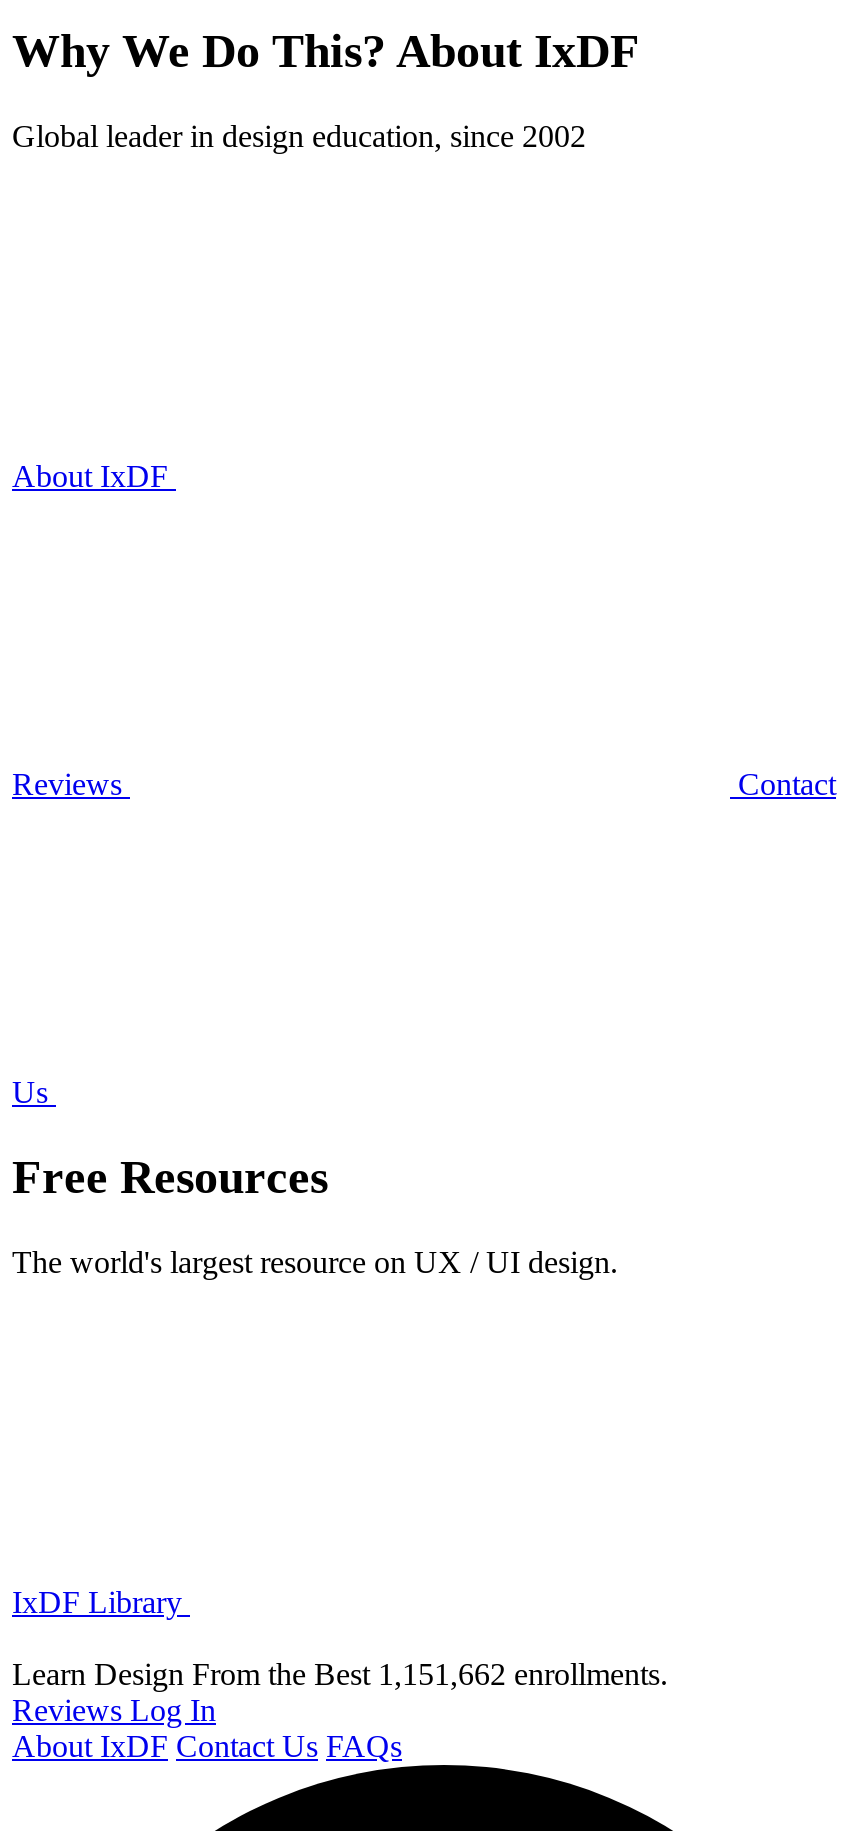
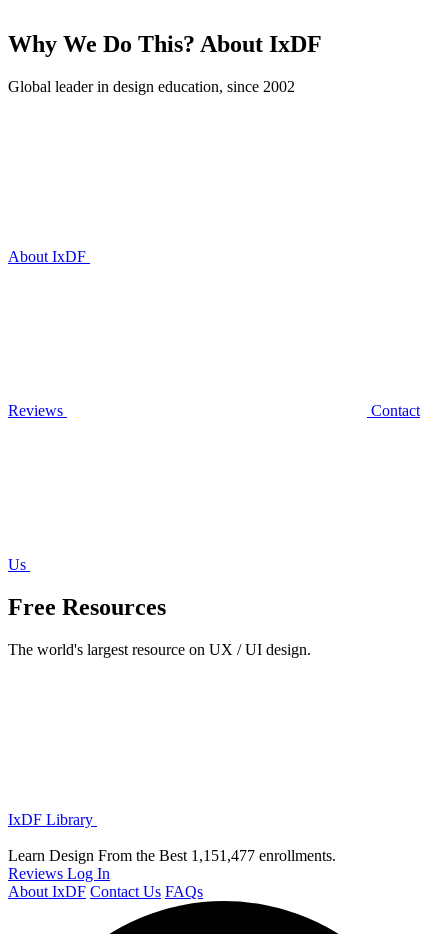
[12,1656,668,1690] Learn Design From the Best 1,151,662 enrollments. -> [8,847,336,864] Learn Design From the Best 1,151,477 enrollments.

